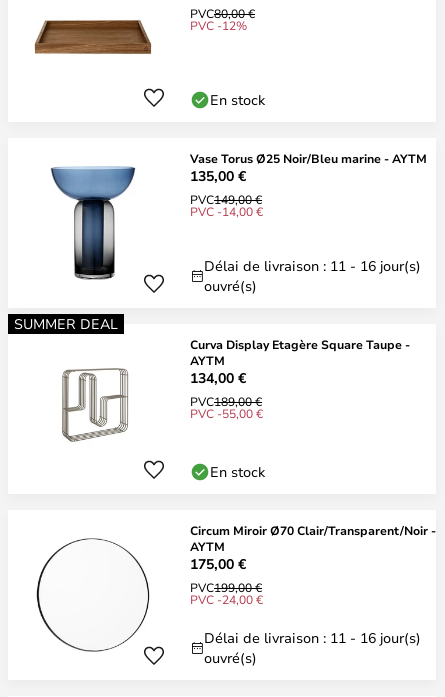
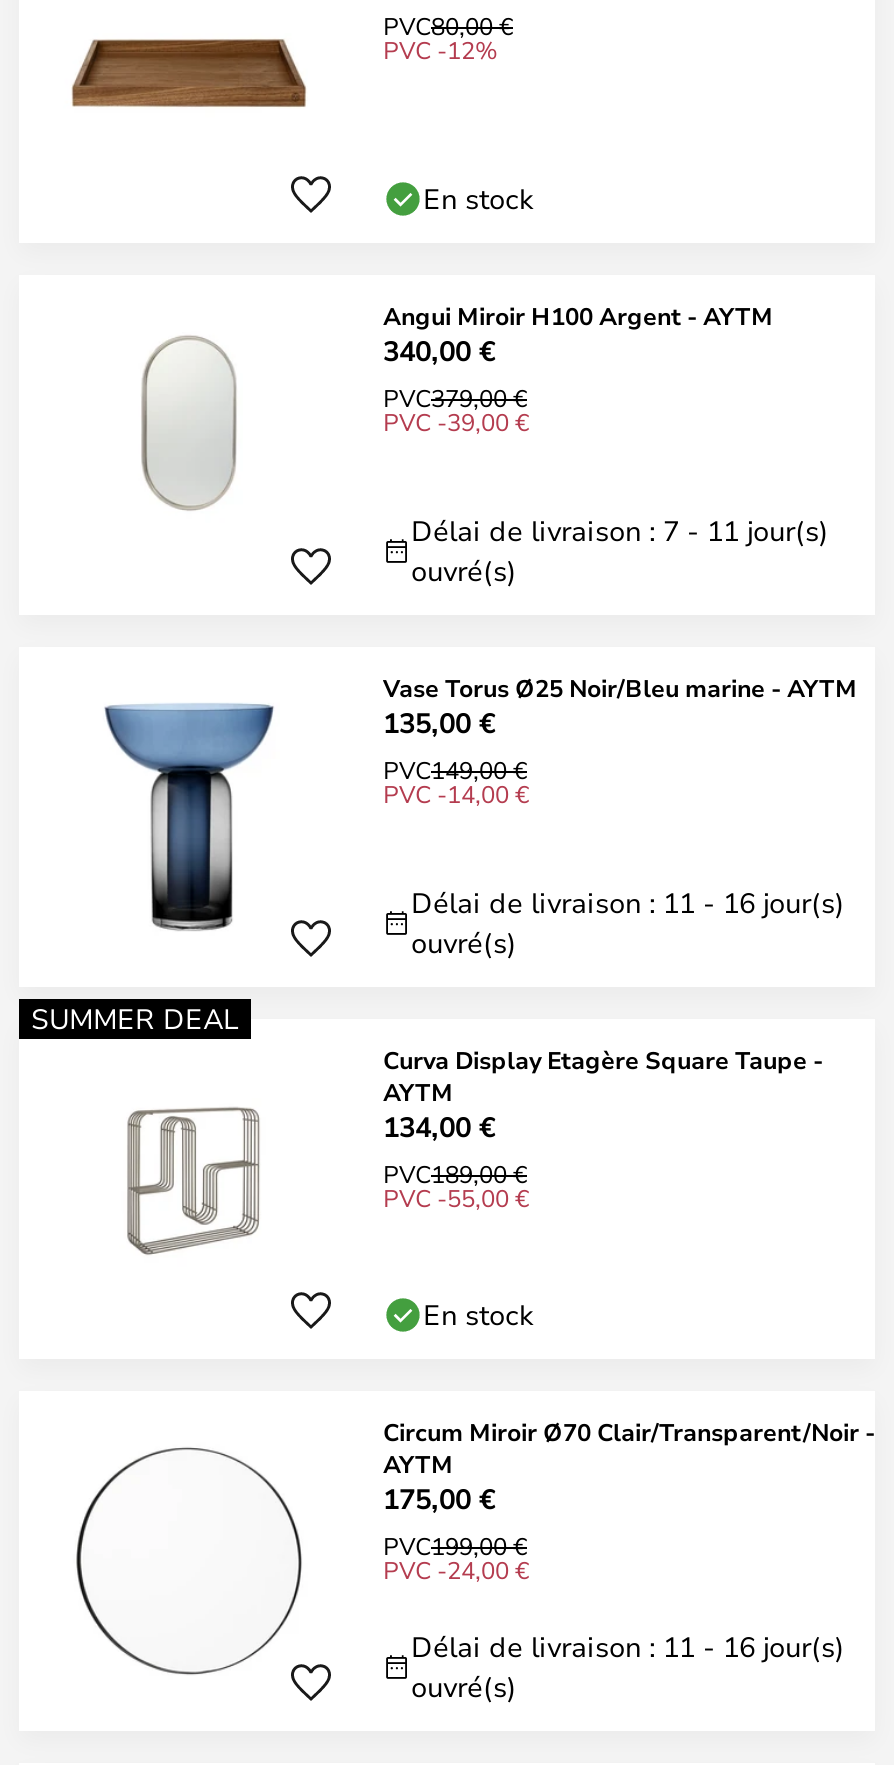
none -> [141,335,237,511] [image]
none -> [383,299,829,589] Angui Miroir H100 Argent - AYTM | 340,00 € | PVC379,00 € | PVC -39,00 € | Délai de livraison : 7 - 11 jour(s) | ouvré(s)

